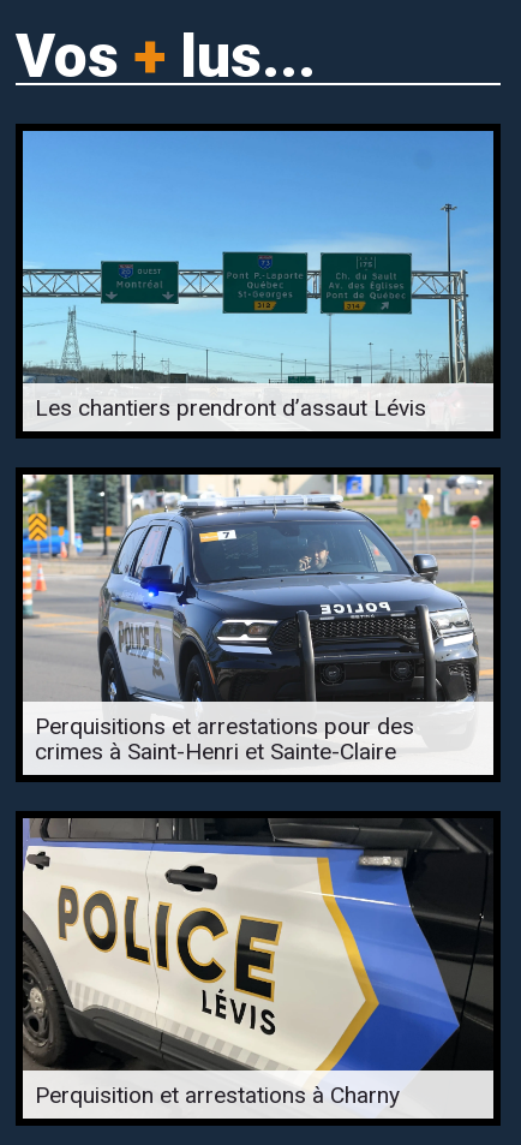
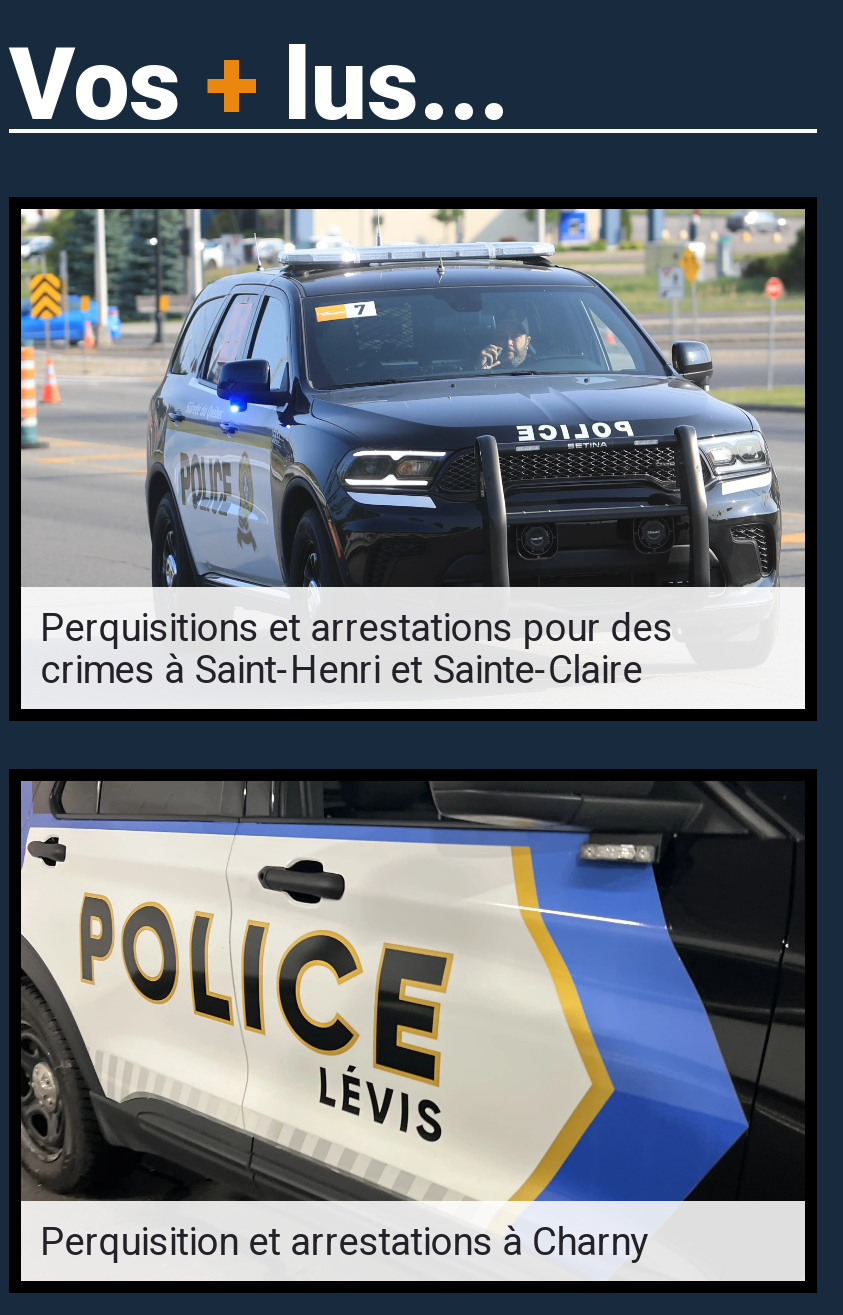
[23,131,493,421] [image] | Les chantiers prendront d’assaut Lévis -> none

